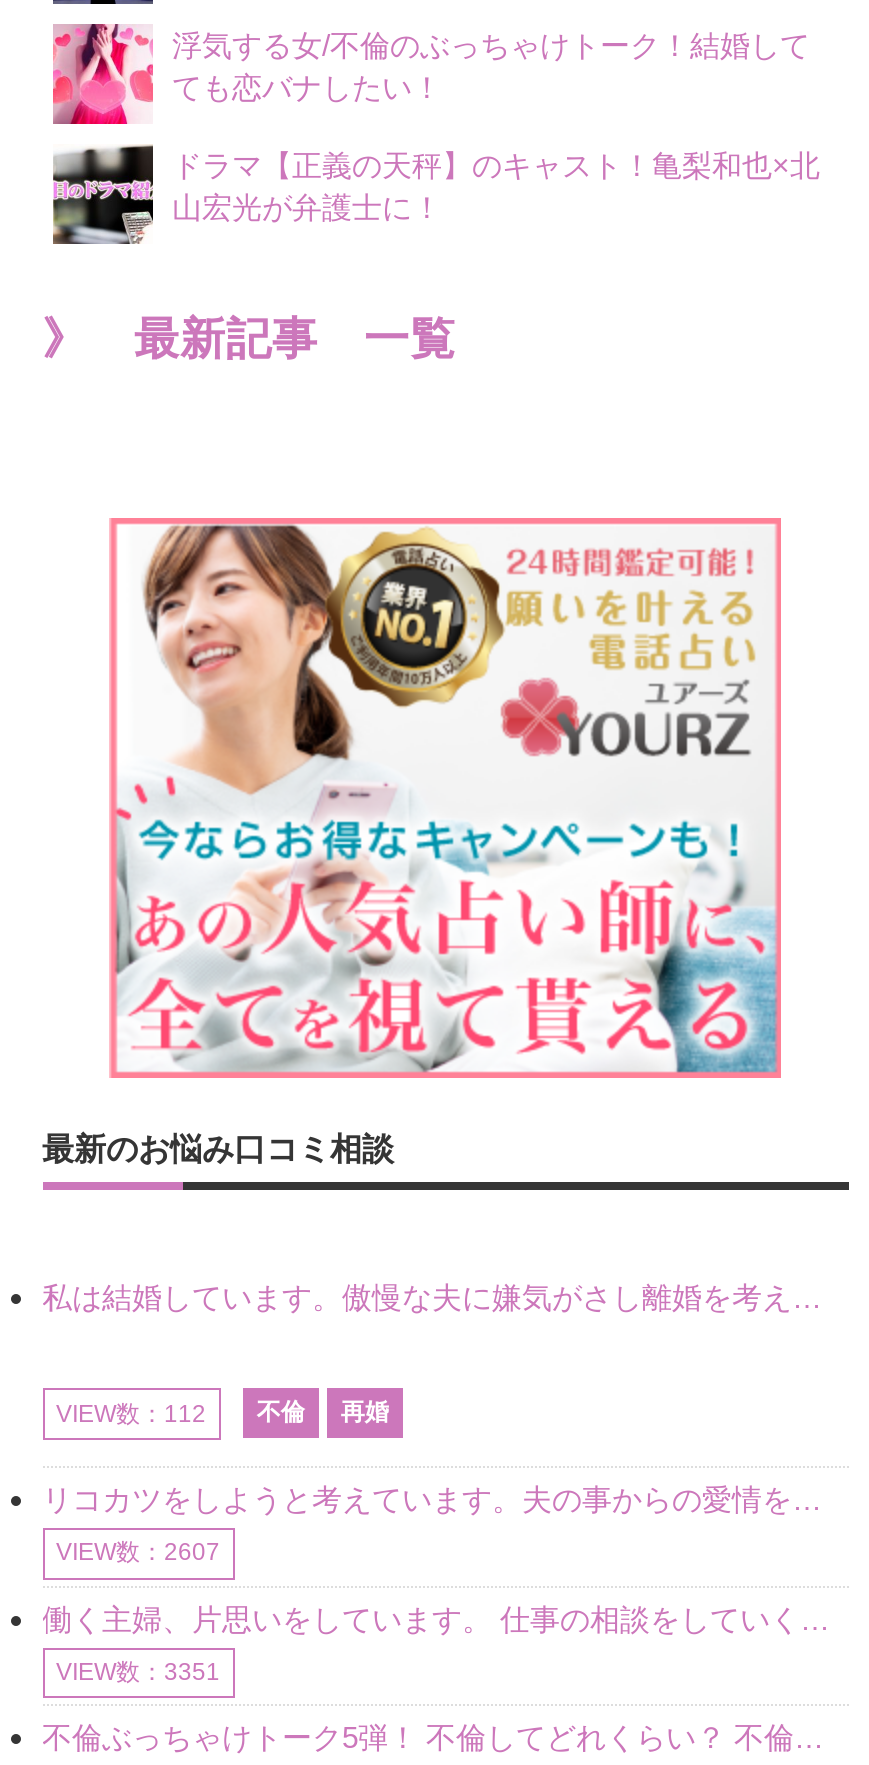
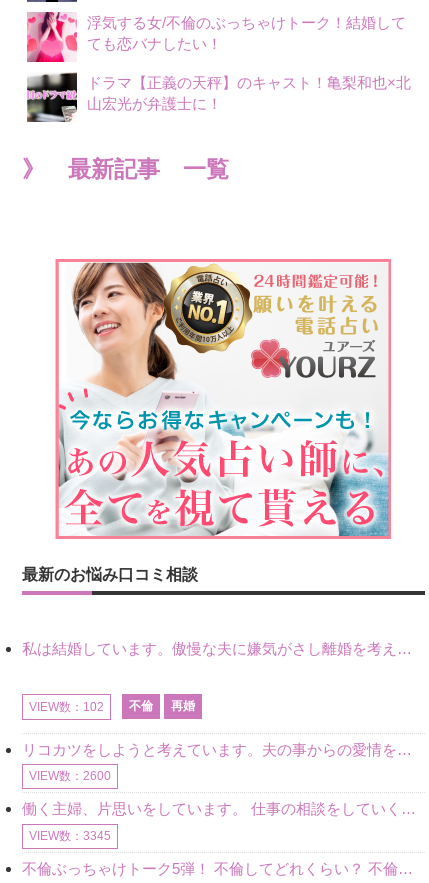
[56,1398,389,1427] VIEW数：112 不倫 再婚 -> [28,699,195,714] VIEW数：102 不倫 再婚
[56,1539,220,1567] VIEW数：2607 -> [28,769,110,783] VIEW数：2600
[56,1658,220,1686] VIEW数：3351 -> [28,829,110,843] VIEW数：3345

